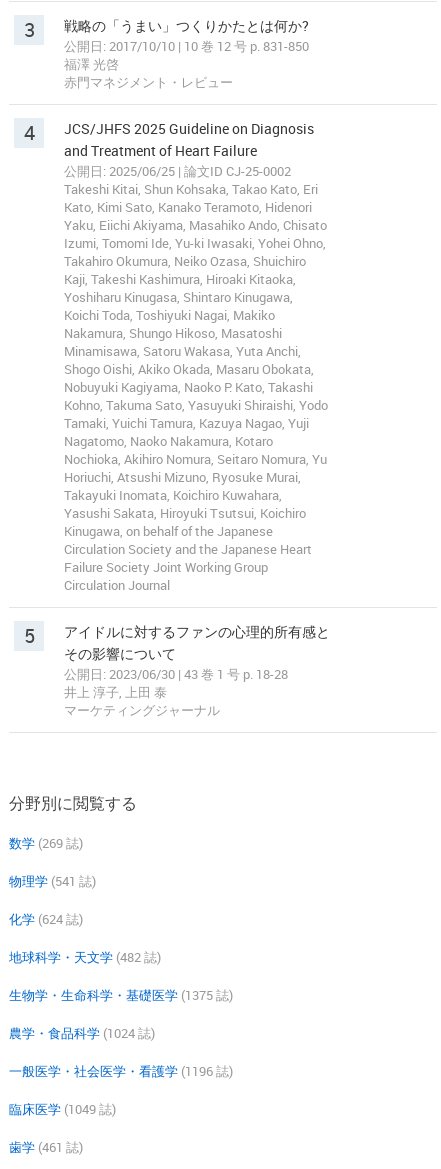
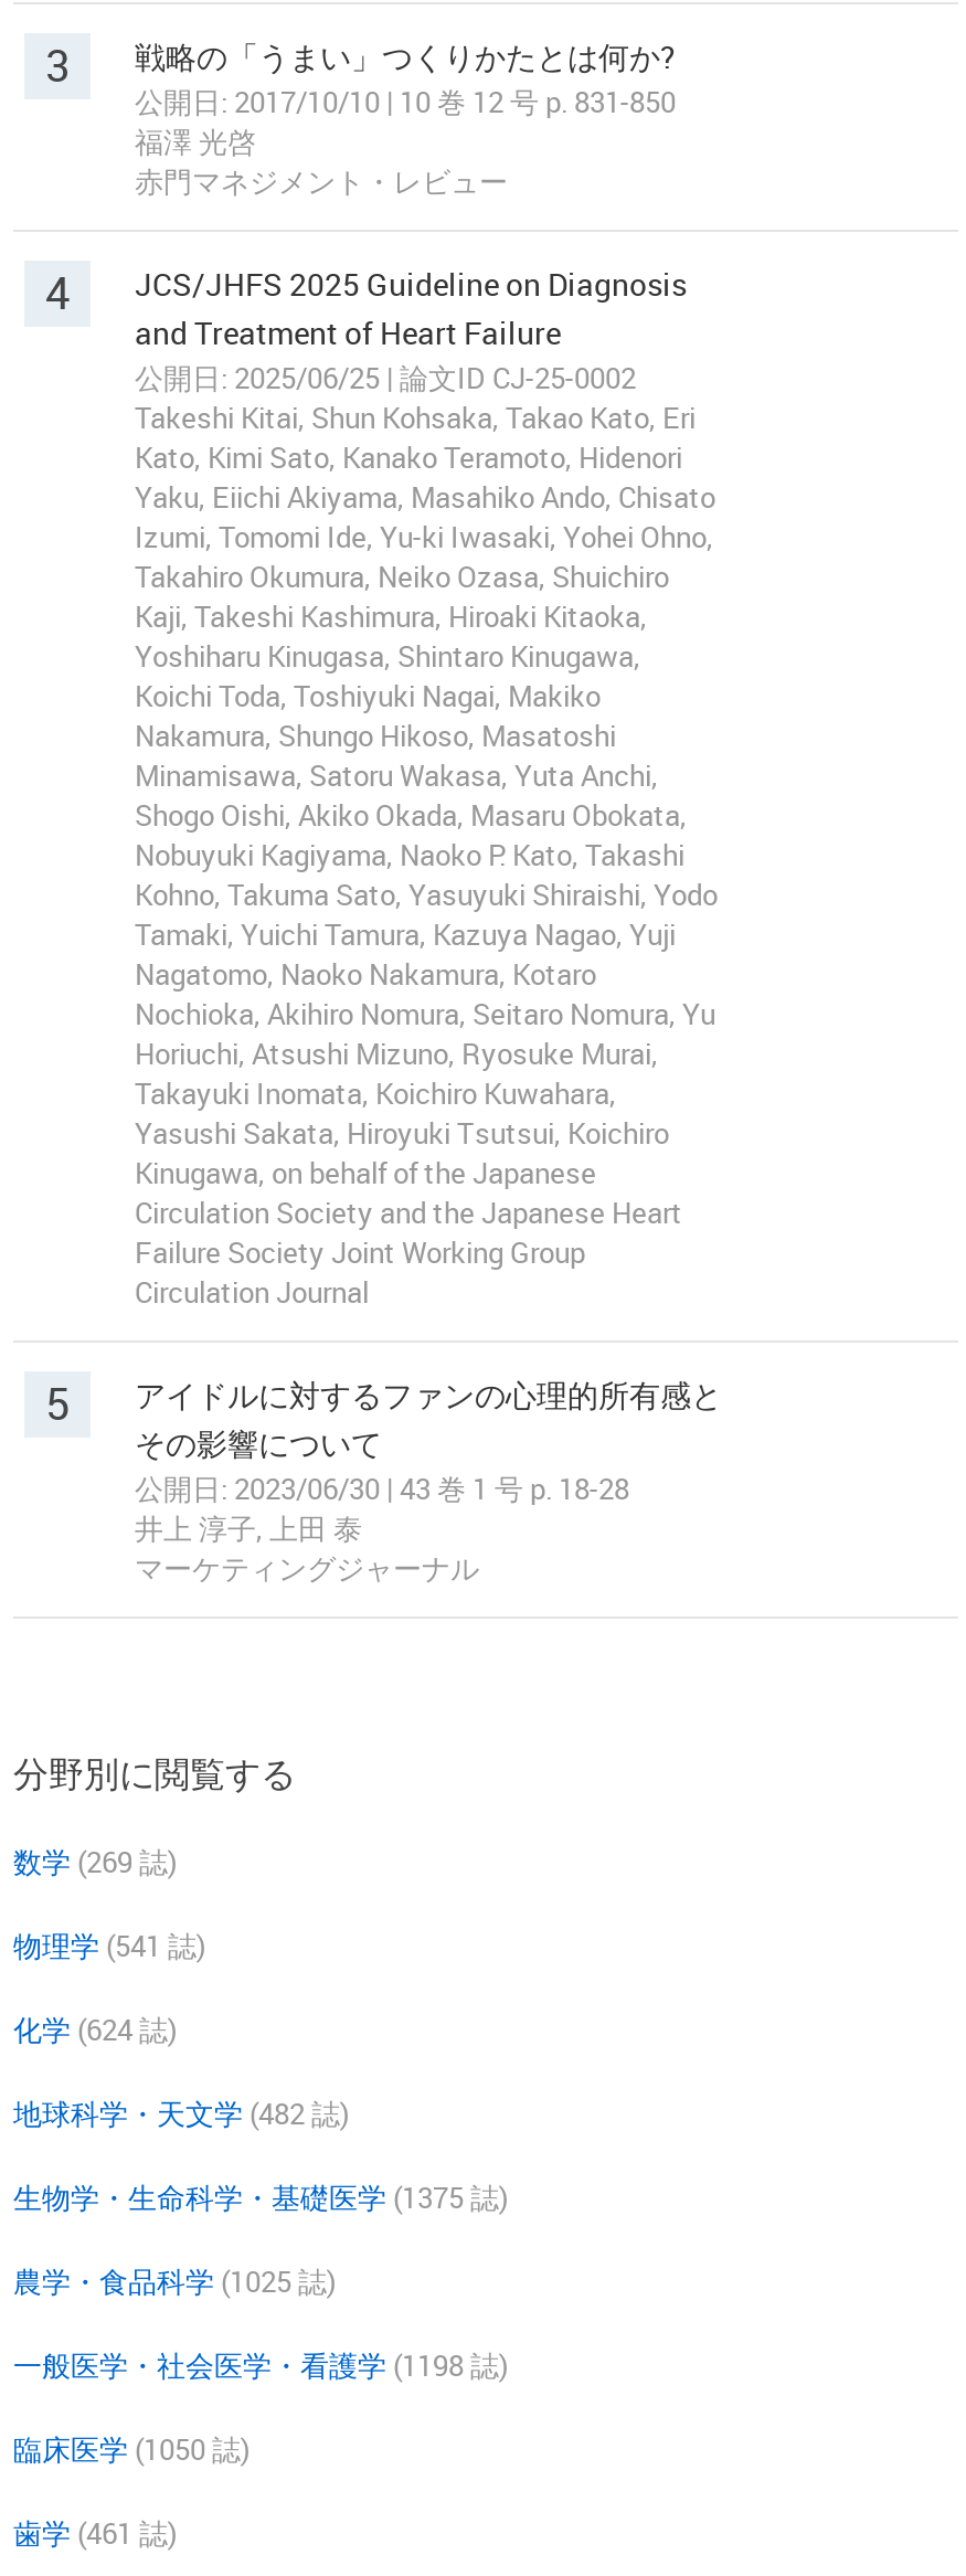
[9,1024,155,1042] 農学・食品科学 (1024 誌) -> [13,2261,336,2301] 農学・食品科学 (1025 誌)
[9,1062,233,1080] 一般医学・社会医学・看護学 (1196 誌) -> [13,2345,508,2385] 一般医学・社会医学・看護学 (1198 誌)
[9,1100,116,1118] 臨床医学 (1049 誌) -> [13,2429,250,2469] 臨床医学 (1050 誌)

